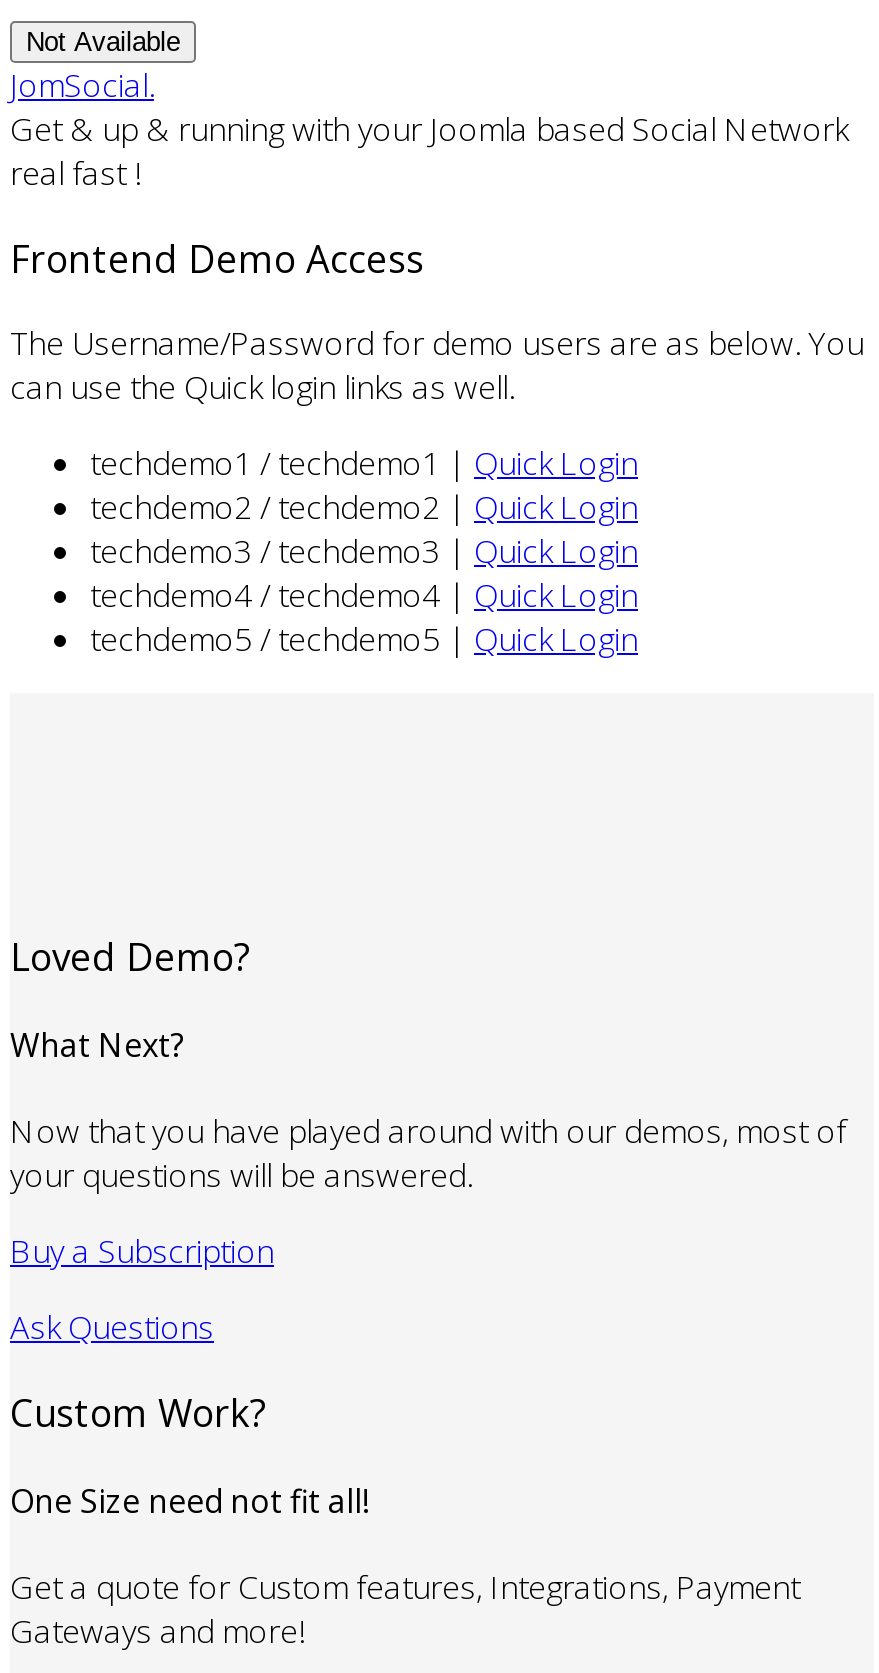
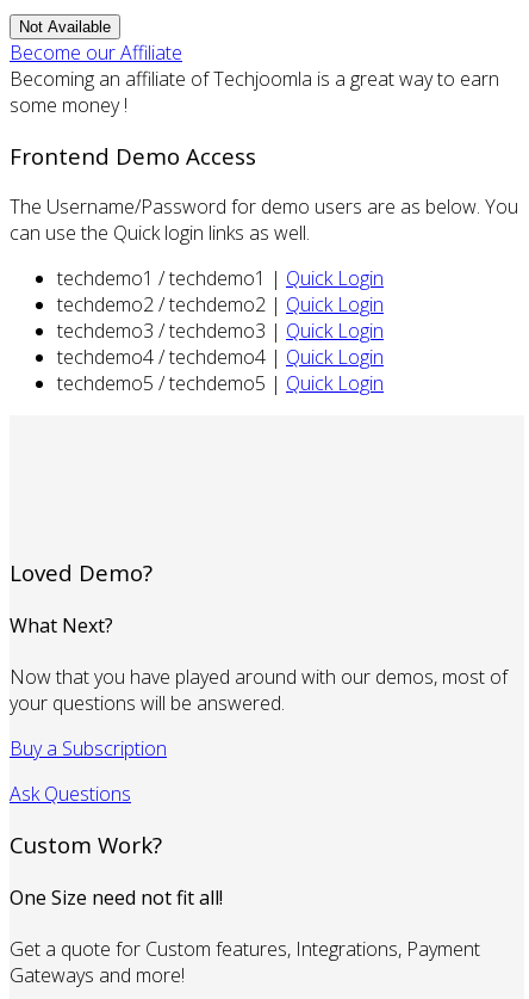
[10,64,848,196] JomSocial. | Get & up & running with your Joomla based Social Network | real fast ! -> [10,40,499,119] Become our Affiliate | Becoming an affiliate of Techjoomla is a great way to earn | some money !

